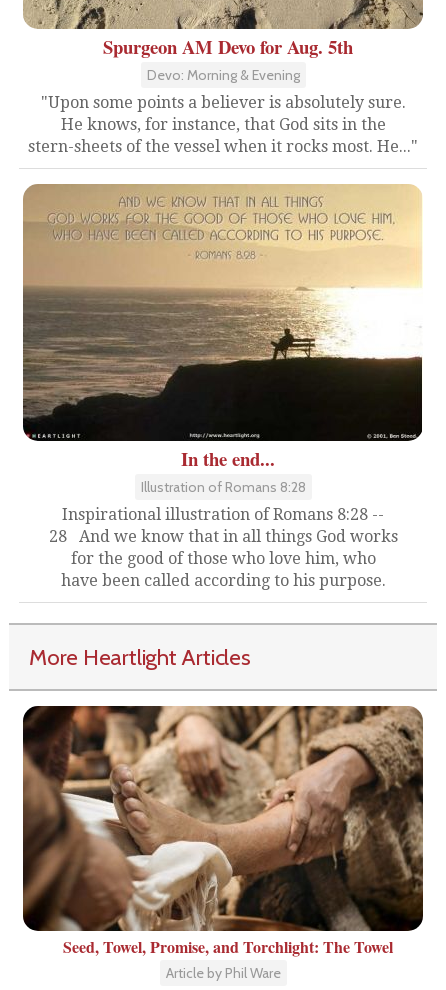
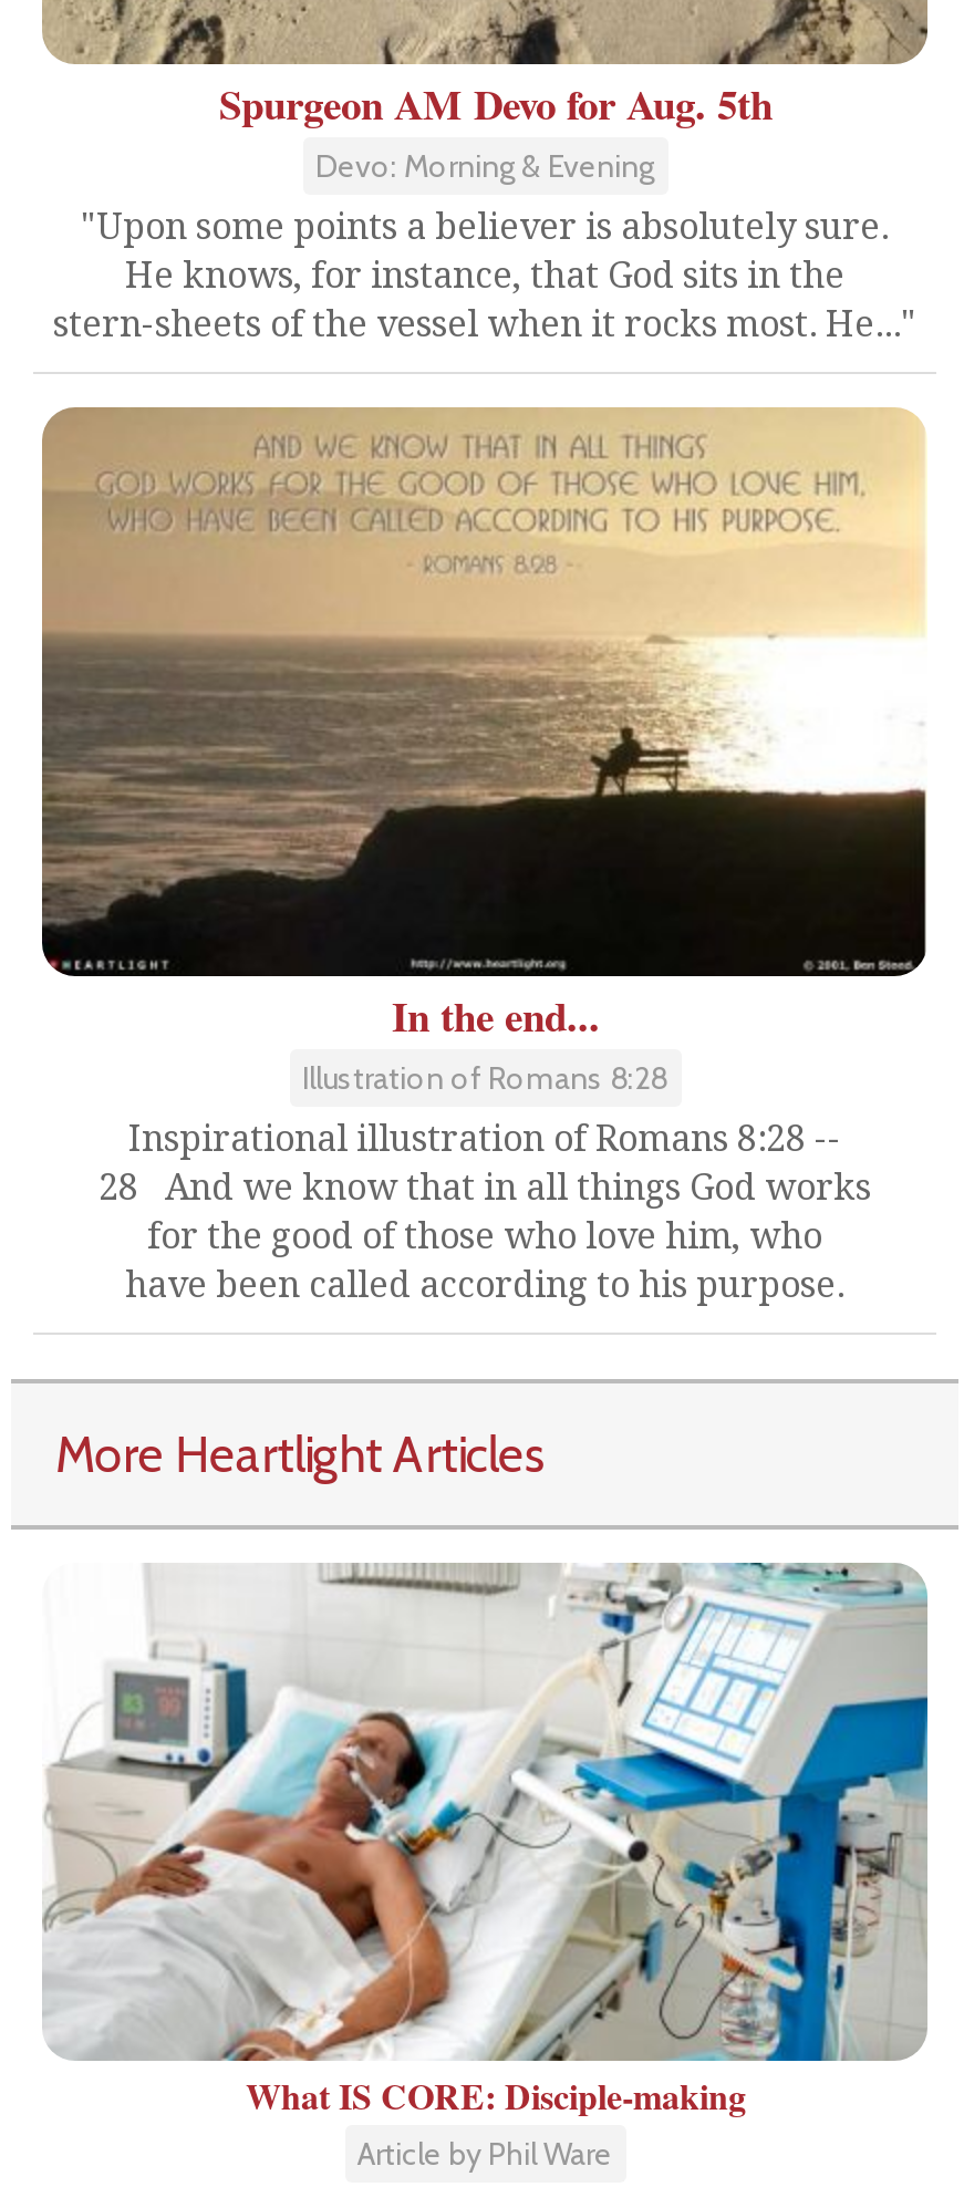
[22,705,424,958] [image] | Seed, Towel, Promise, and Torchlight: The Towel -> [42,1561,930,2121] [image] | What IS CORE: Disciple-making

